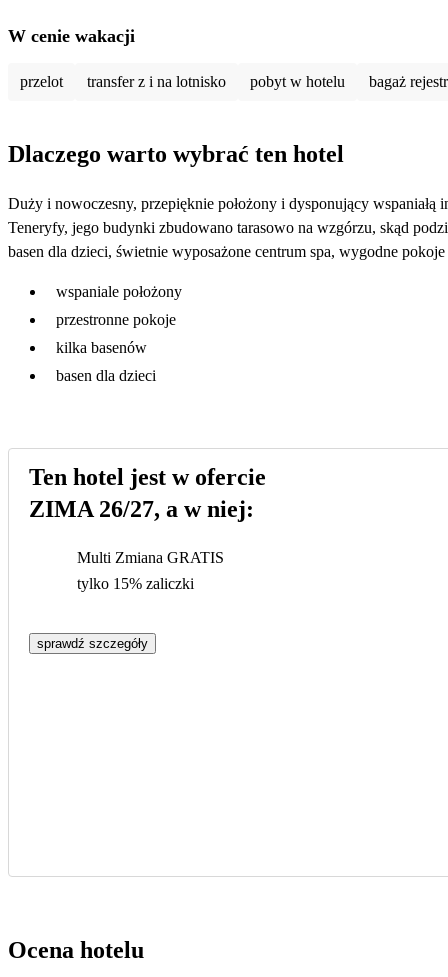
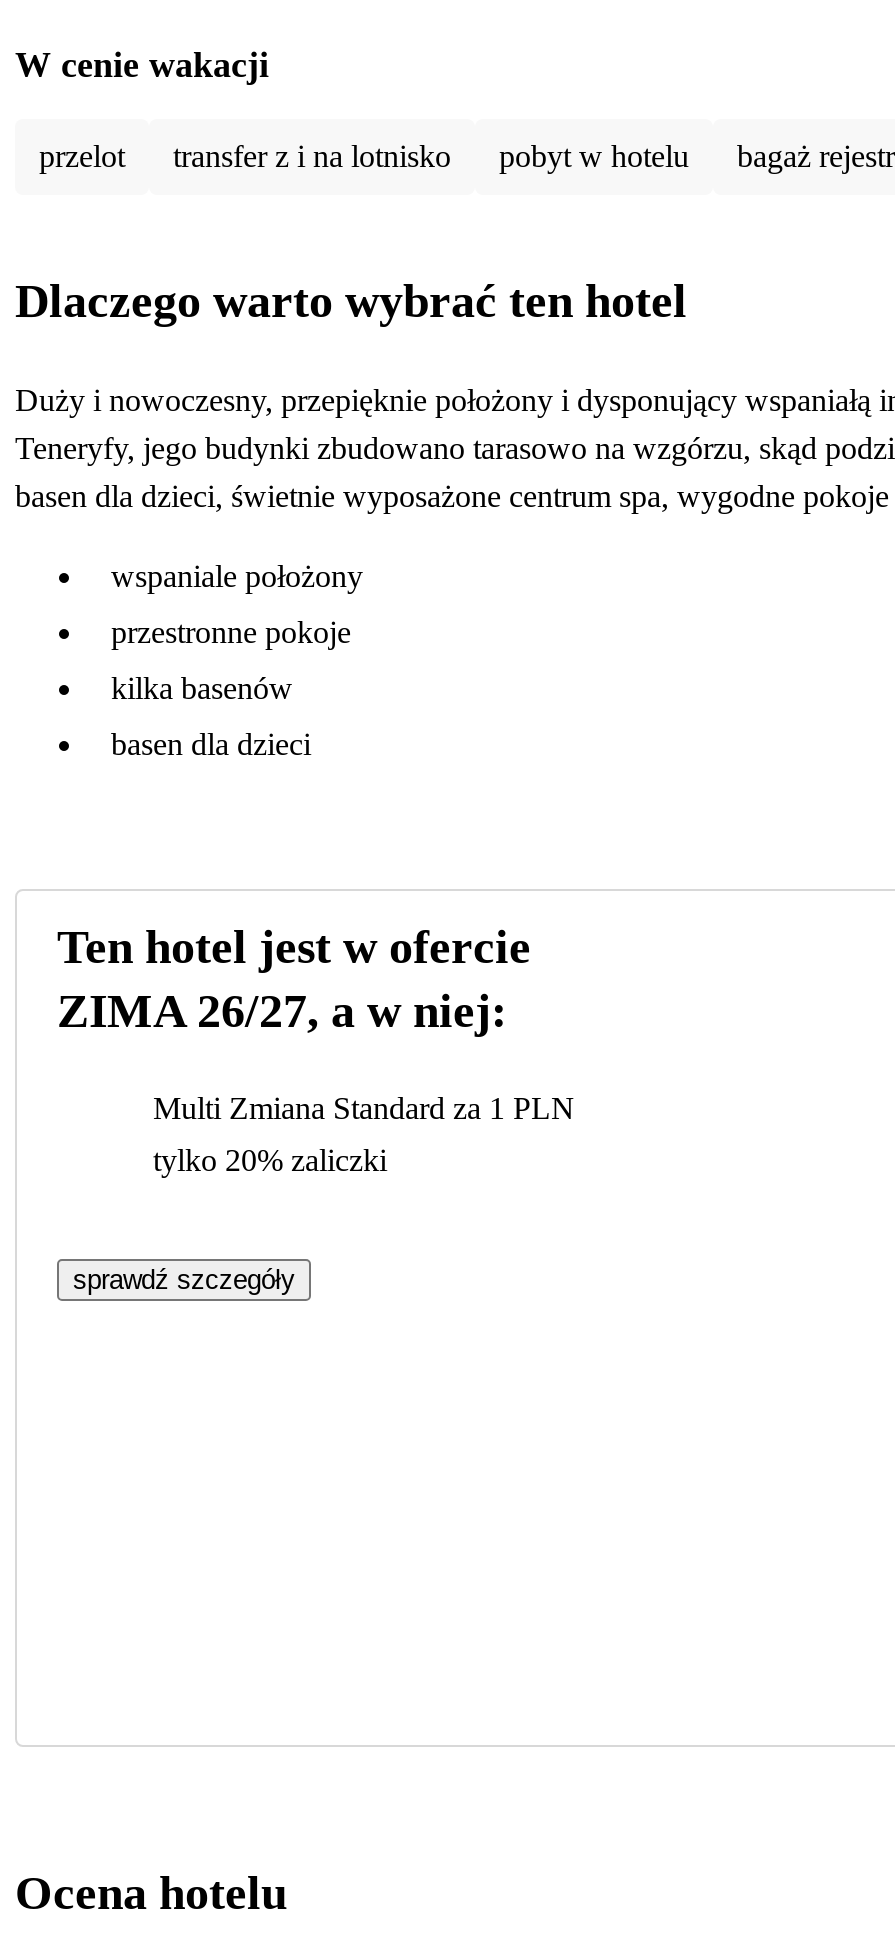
[77,549,224,566] Multi Zmiana GRATIS -> [153,1092,575,1126] Multi Zmiana Standard za 1 PLN
[77,575,194,592] tylko 15% zaliczki -> [153,1144,387,1178] tylko 20% zaliczki

